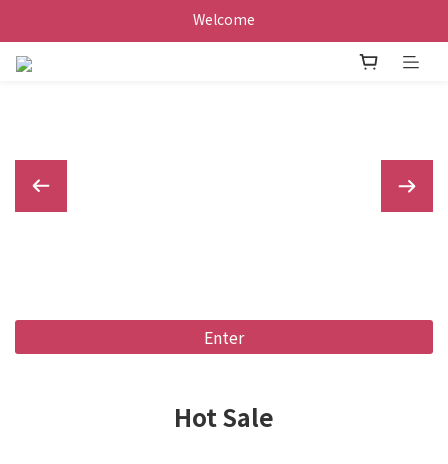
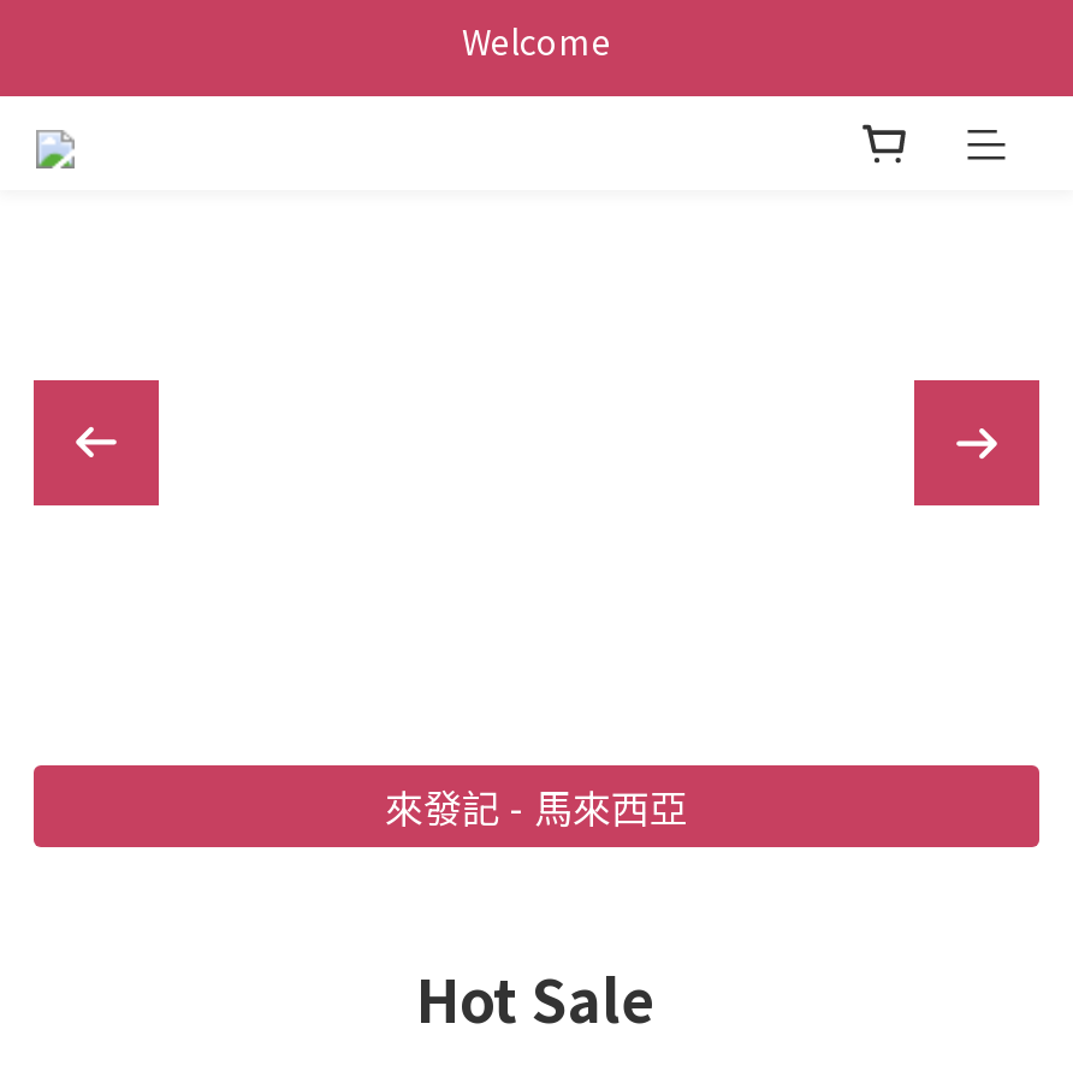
[204,325,244,349] Enter -> [385,778,688,836] 來發記 - 馬來西亞

